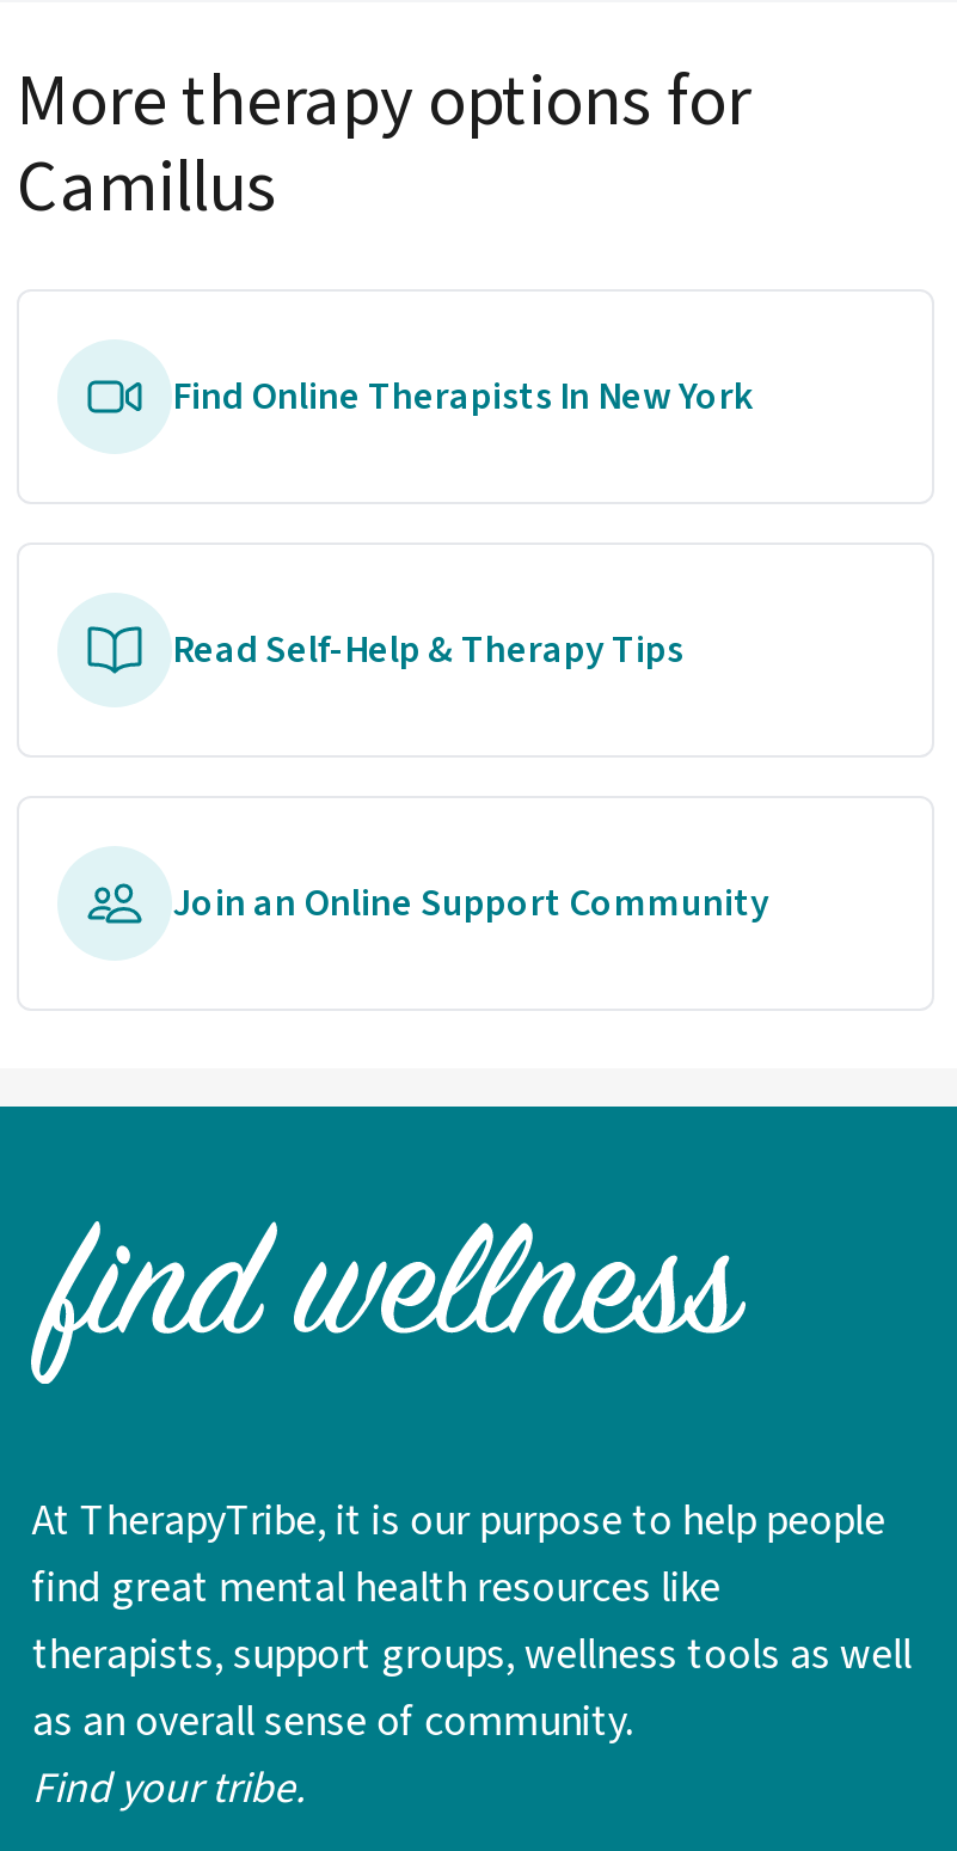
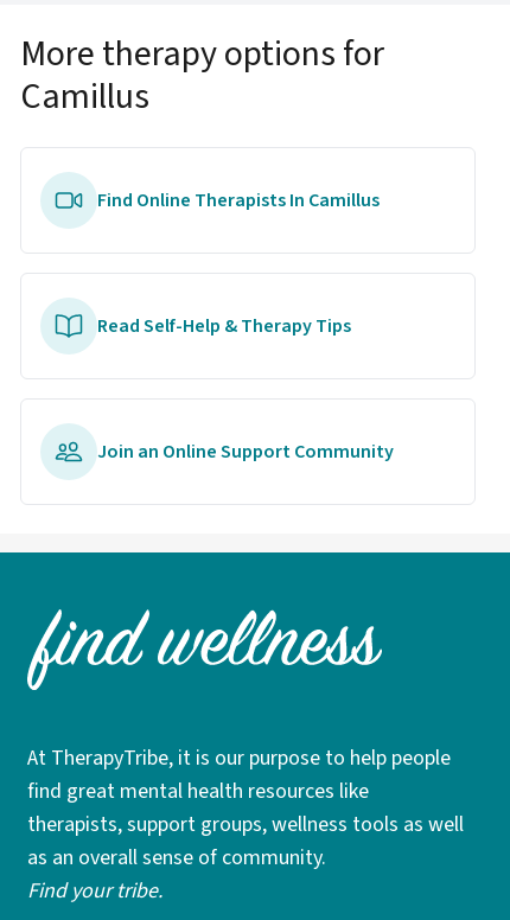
[172,370,753,423] Find Online Therapists In New York -> [97,188,380,214] Find Online Therapists In Camillus

